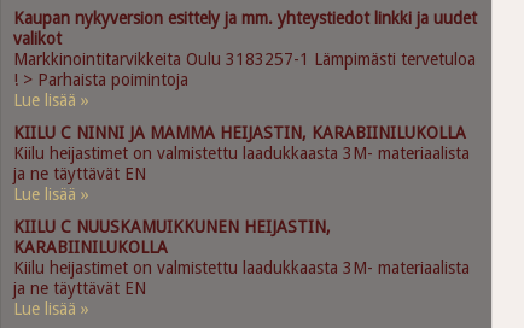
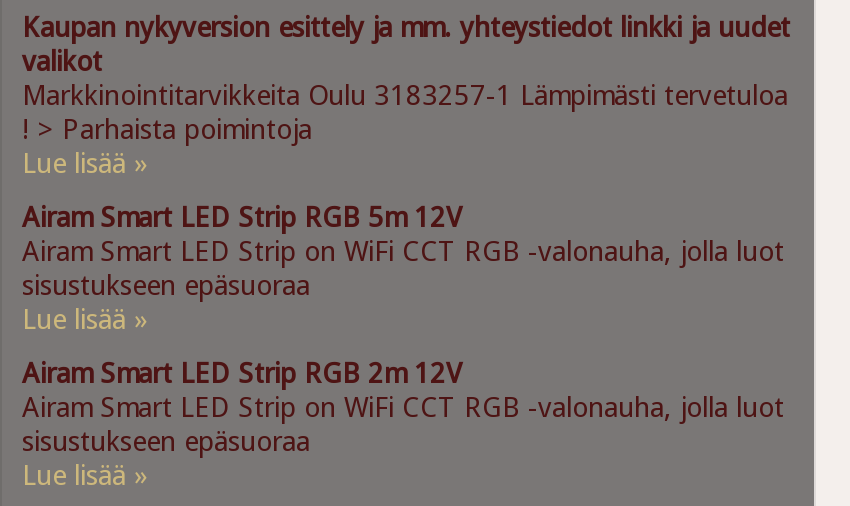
[13,123,470,183] KIILU C NINNI JA MAMMA HEIJASTIN, KARABIINILUKOLLA | Kiilu heijastimet on valmistettu laadukkaasta 3M- materiaalista | ja ne täyttävät EN -> [22,201,784,301] Airam Smart LED Strip RGB 5m 12V | Airam Smart LED Strip on WiFi CCT RGB -valonauha, jolla luot | sisustukseen epäsuoraa
[13,217,470,298] KIILU C NUUSKAMUIKKUNEN HEIJASTIN, | KARABIINILUKOLLA | Kiilu heijastimet on valmistettu laadukkaasta 3M- materiaalista | ja ne täyttävät EN -> [22,357,784,457] Airam Smart LED Strip RGB 2m 12V | Airam Smart LED Strip on WiFi CCT RGB -valonauha, jolla luot | sisustukseen epäsuoraa

